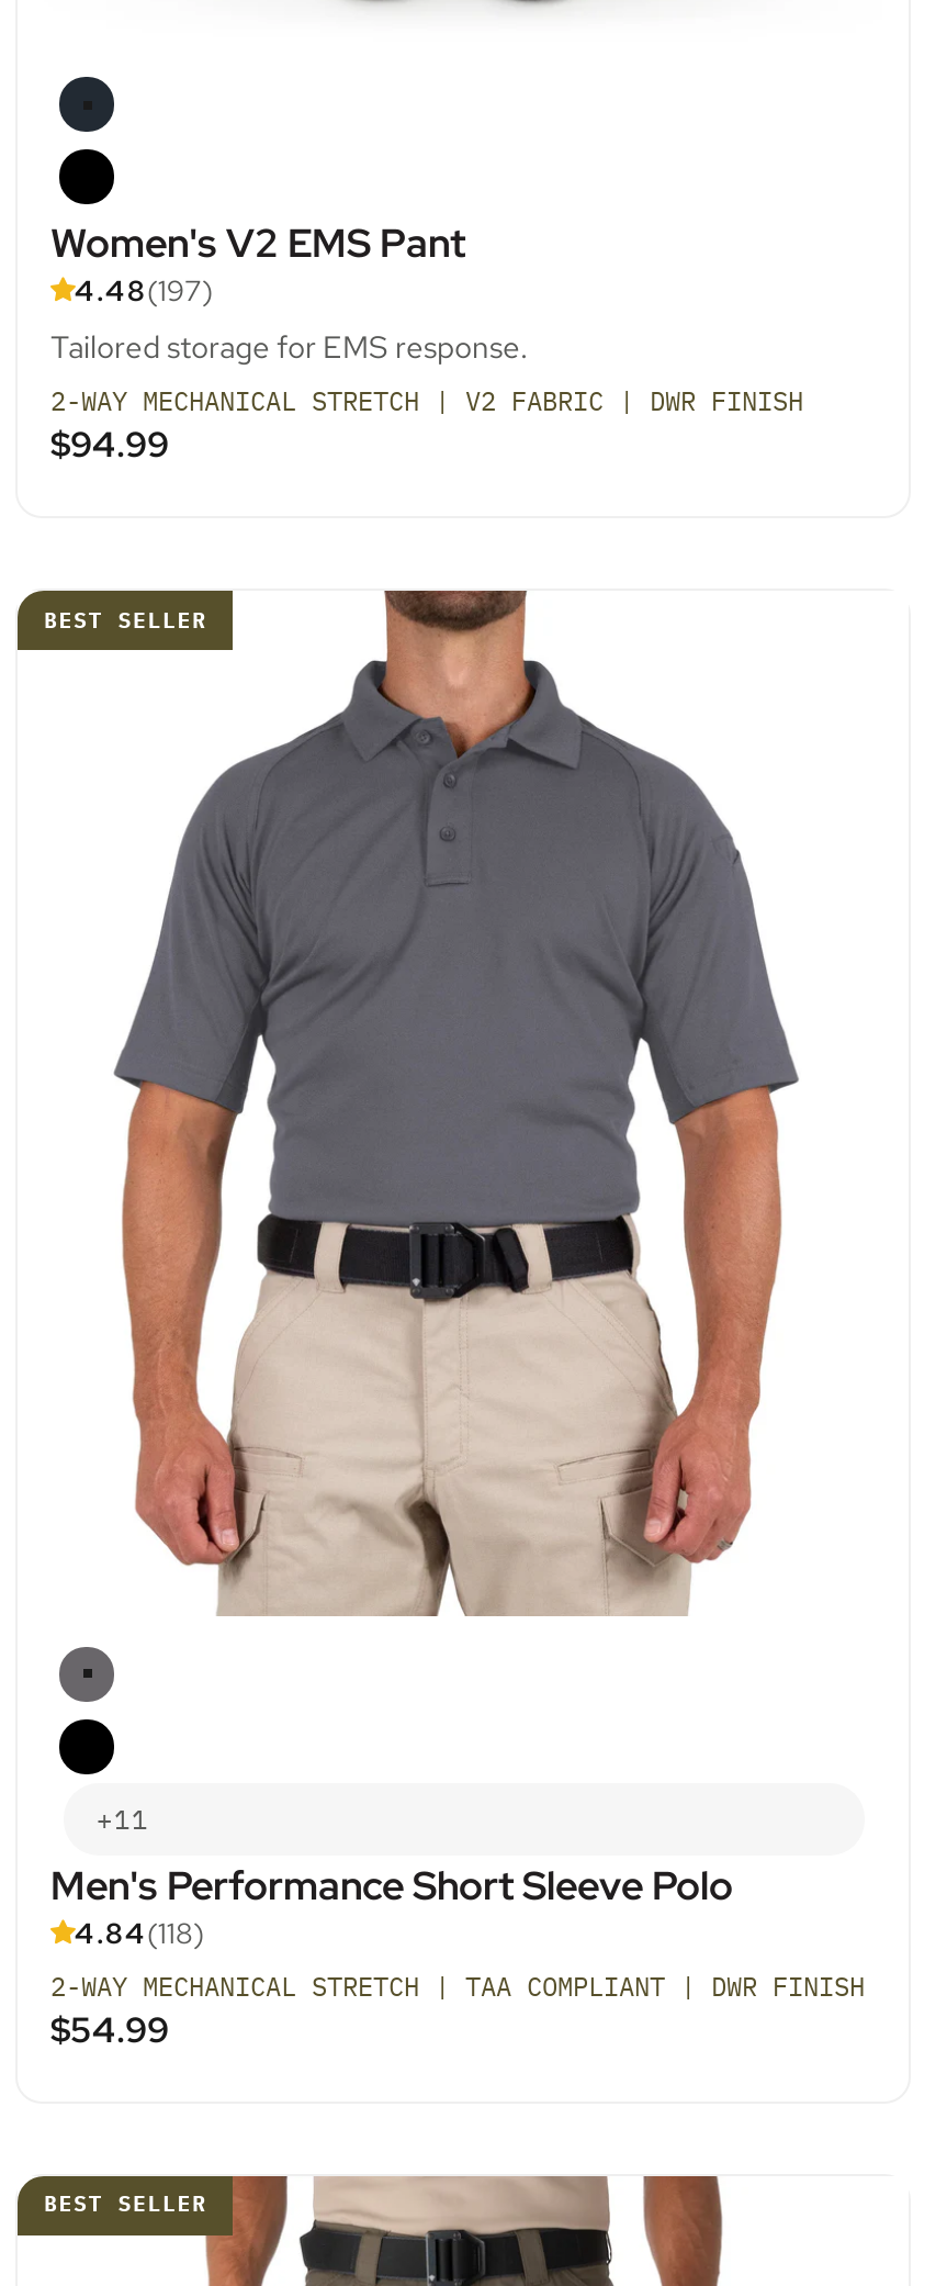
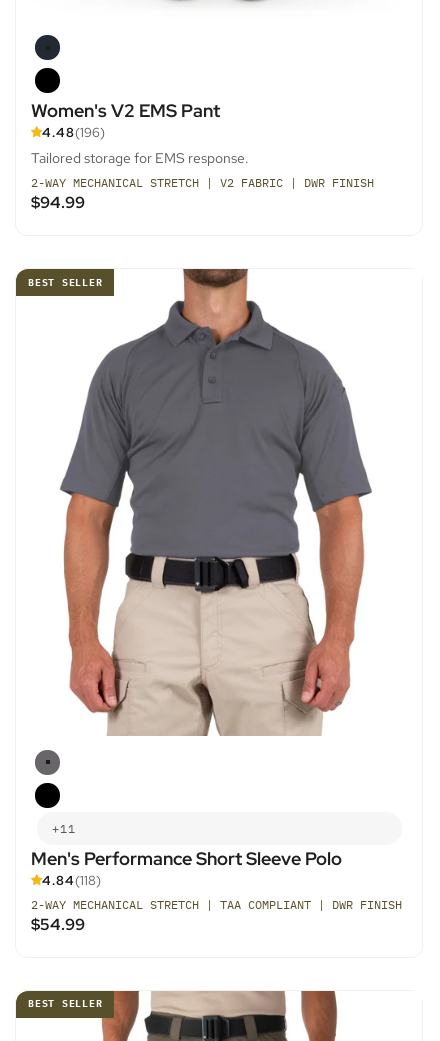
[75,272,213,310] 4.48(197) -> [42,124,105,141] 4.48(196)

